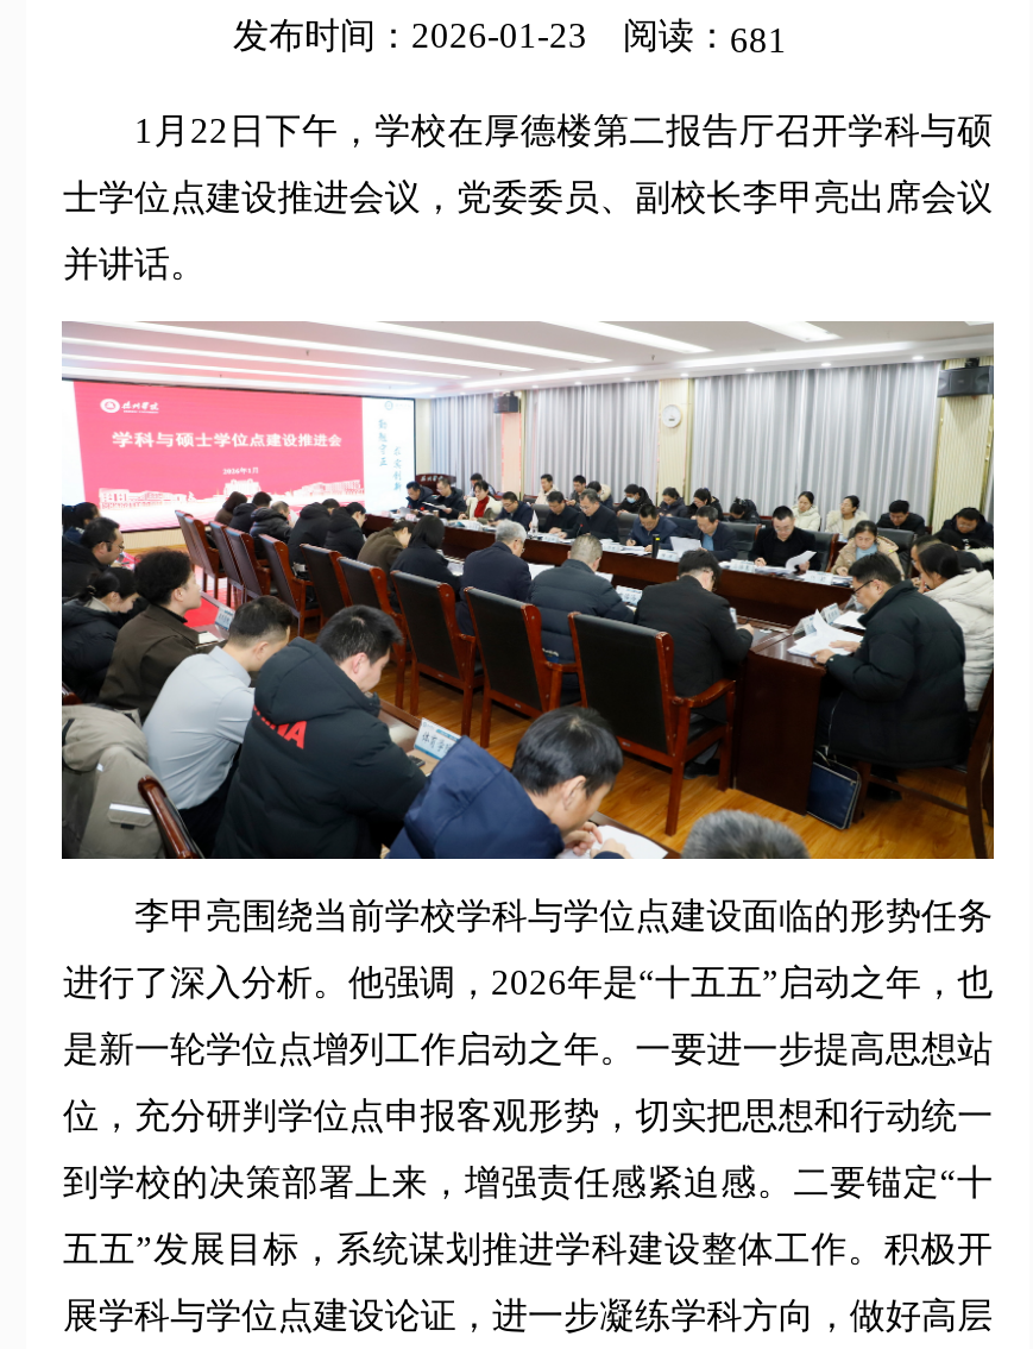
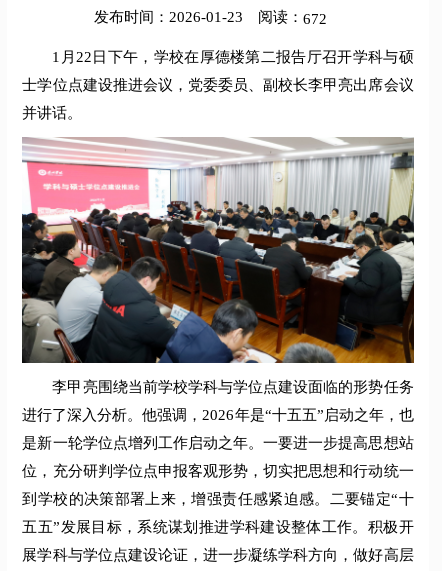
[233,17,787,59] 发布时间：2026-01-23 阅读：681 -> [94,9,327,27] 发布时间：2026-01-23 阅读：672

